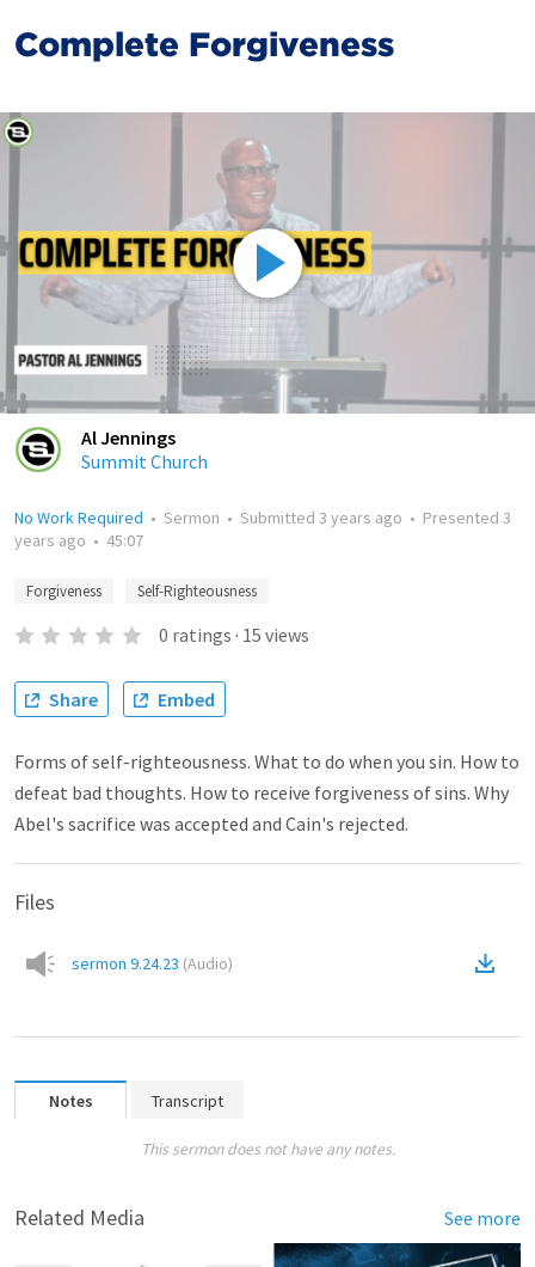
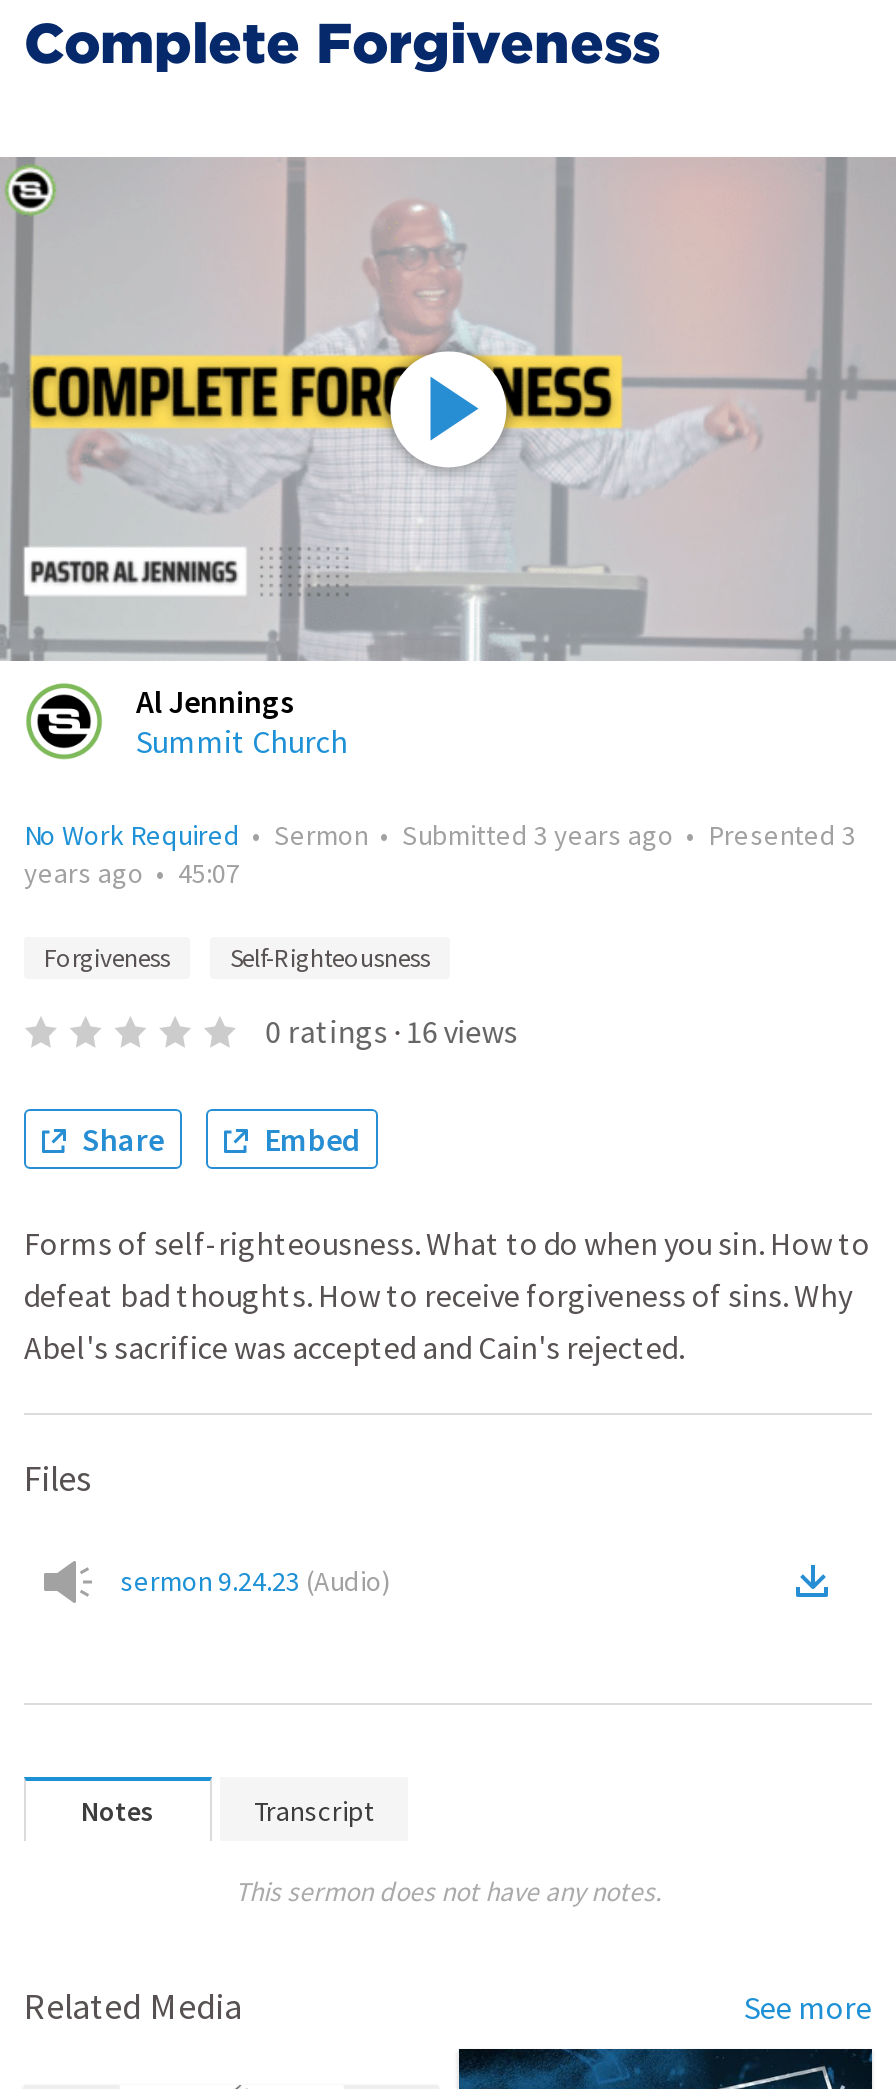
[158,623,309,647] 0 ratings · 15 views -> [265,1011,517,1051] 0 ratings · 16 views

